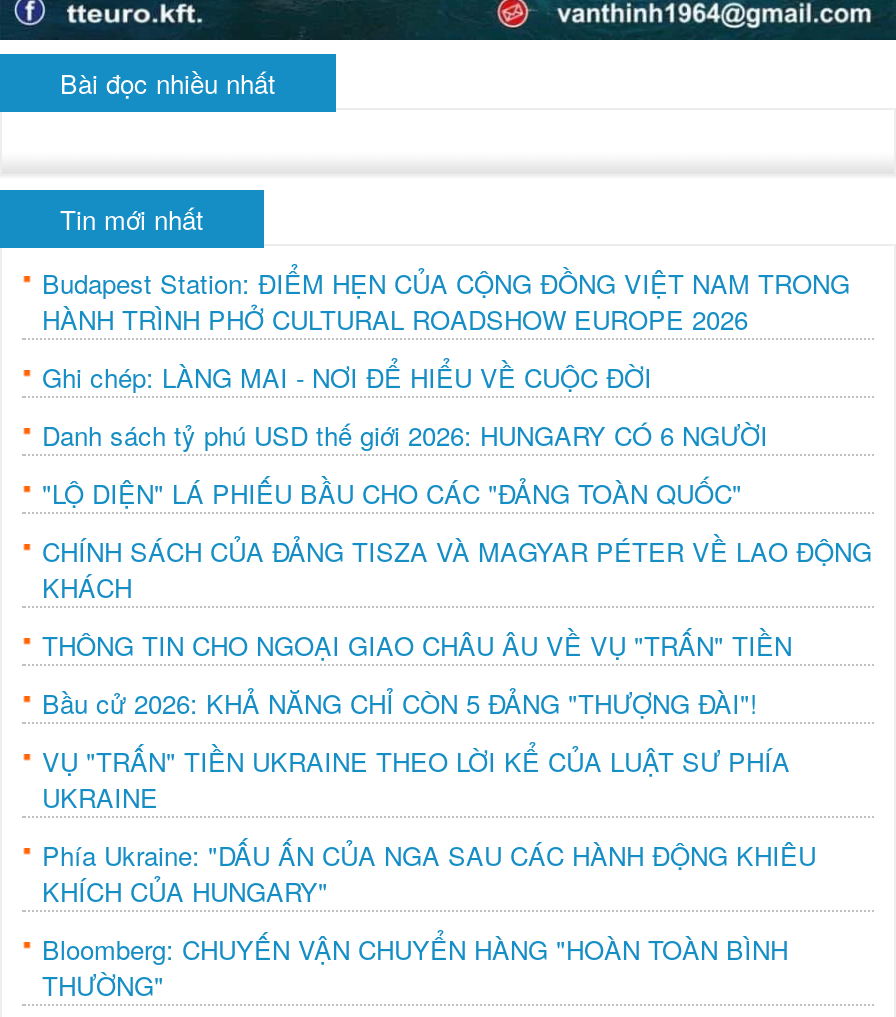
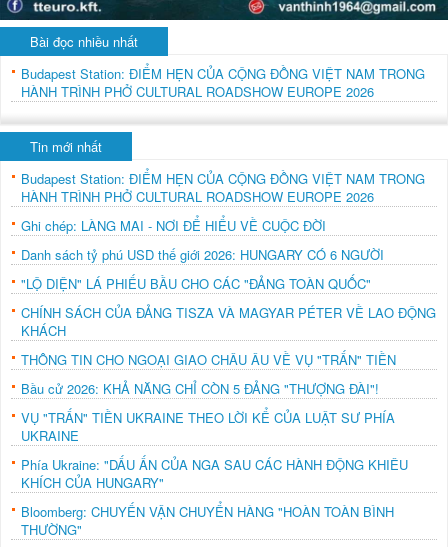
none -> [21,64,425,101] Budapest Station: ĐIỂM HẸN CỦA CỘNG ĐỒNG VIỆT NAM TRONG | HÀNH TRÌNH PHỞ CULTURAL ROADSHOW EUROPE 2026

